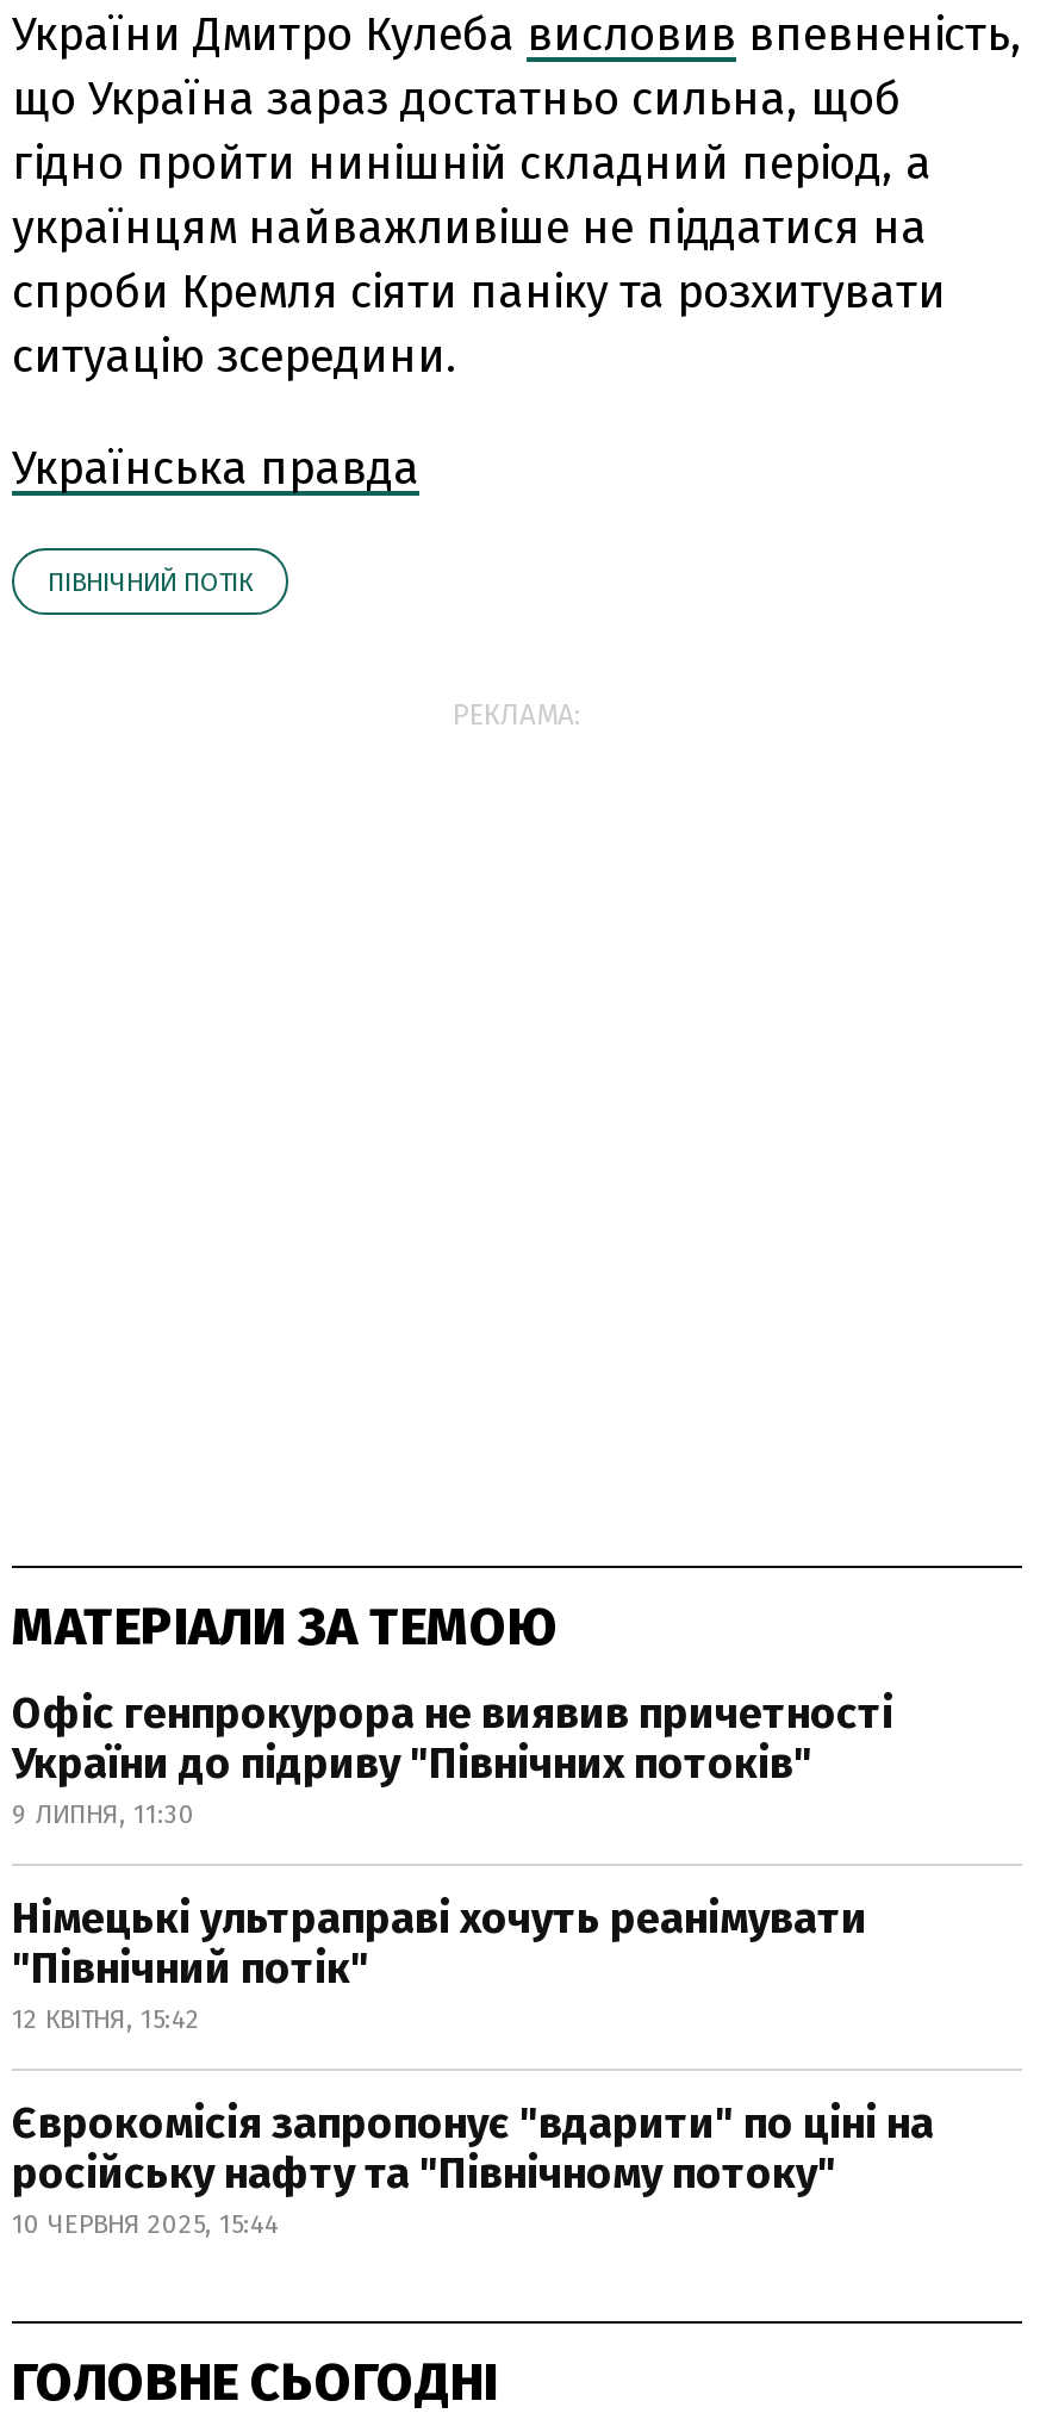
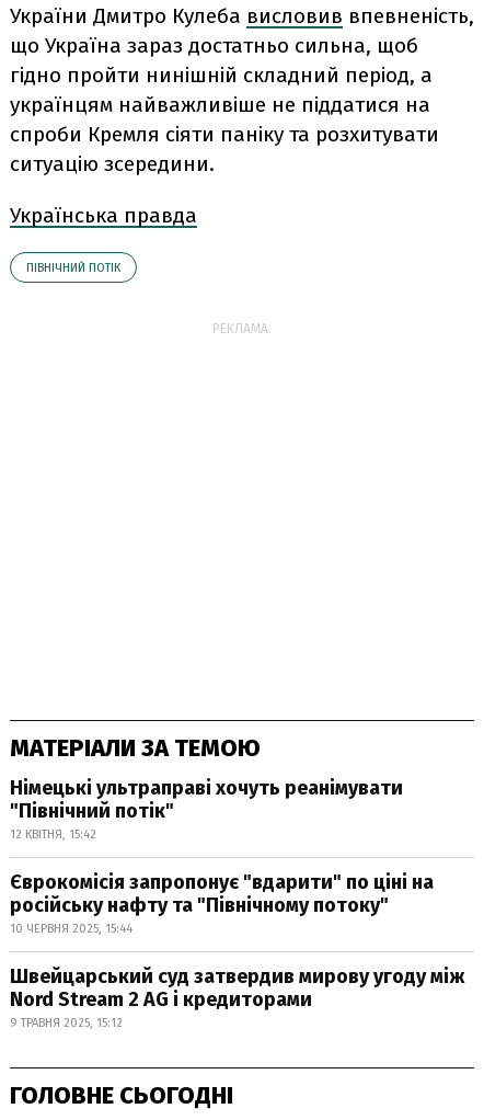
[12,1687,893,1830] Офіс генпрокурора не виявив причетності | України до підриву "Північних потоків" | 9 ЛИПНЯ, 11:30 -> none
moved [12,1892,934,2240] -> [10,776,434,936]: Німецькі ультраправі хочуть реанімувати | "Північний потік" | 12 КВІТНЯ, 15:42 | Єврокомісія запропонує "вдарити" по ціні на | російську нафту та "Північному потоку" | 10 ЧЕРВНЯ 2025, 15:44
none -> [10,964,465,1030] Швейцарський суд затвердив мирову угоду між | Nord Stream 2 AG і кредиторами | 9 ТРАВНЯ 2025, 15:12

